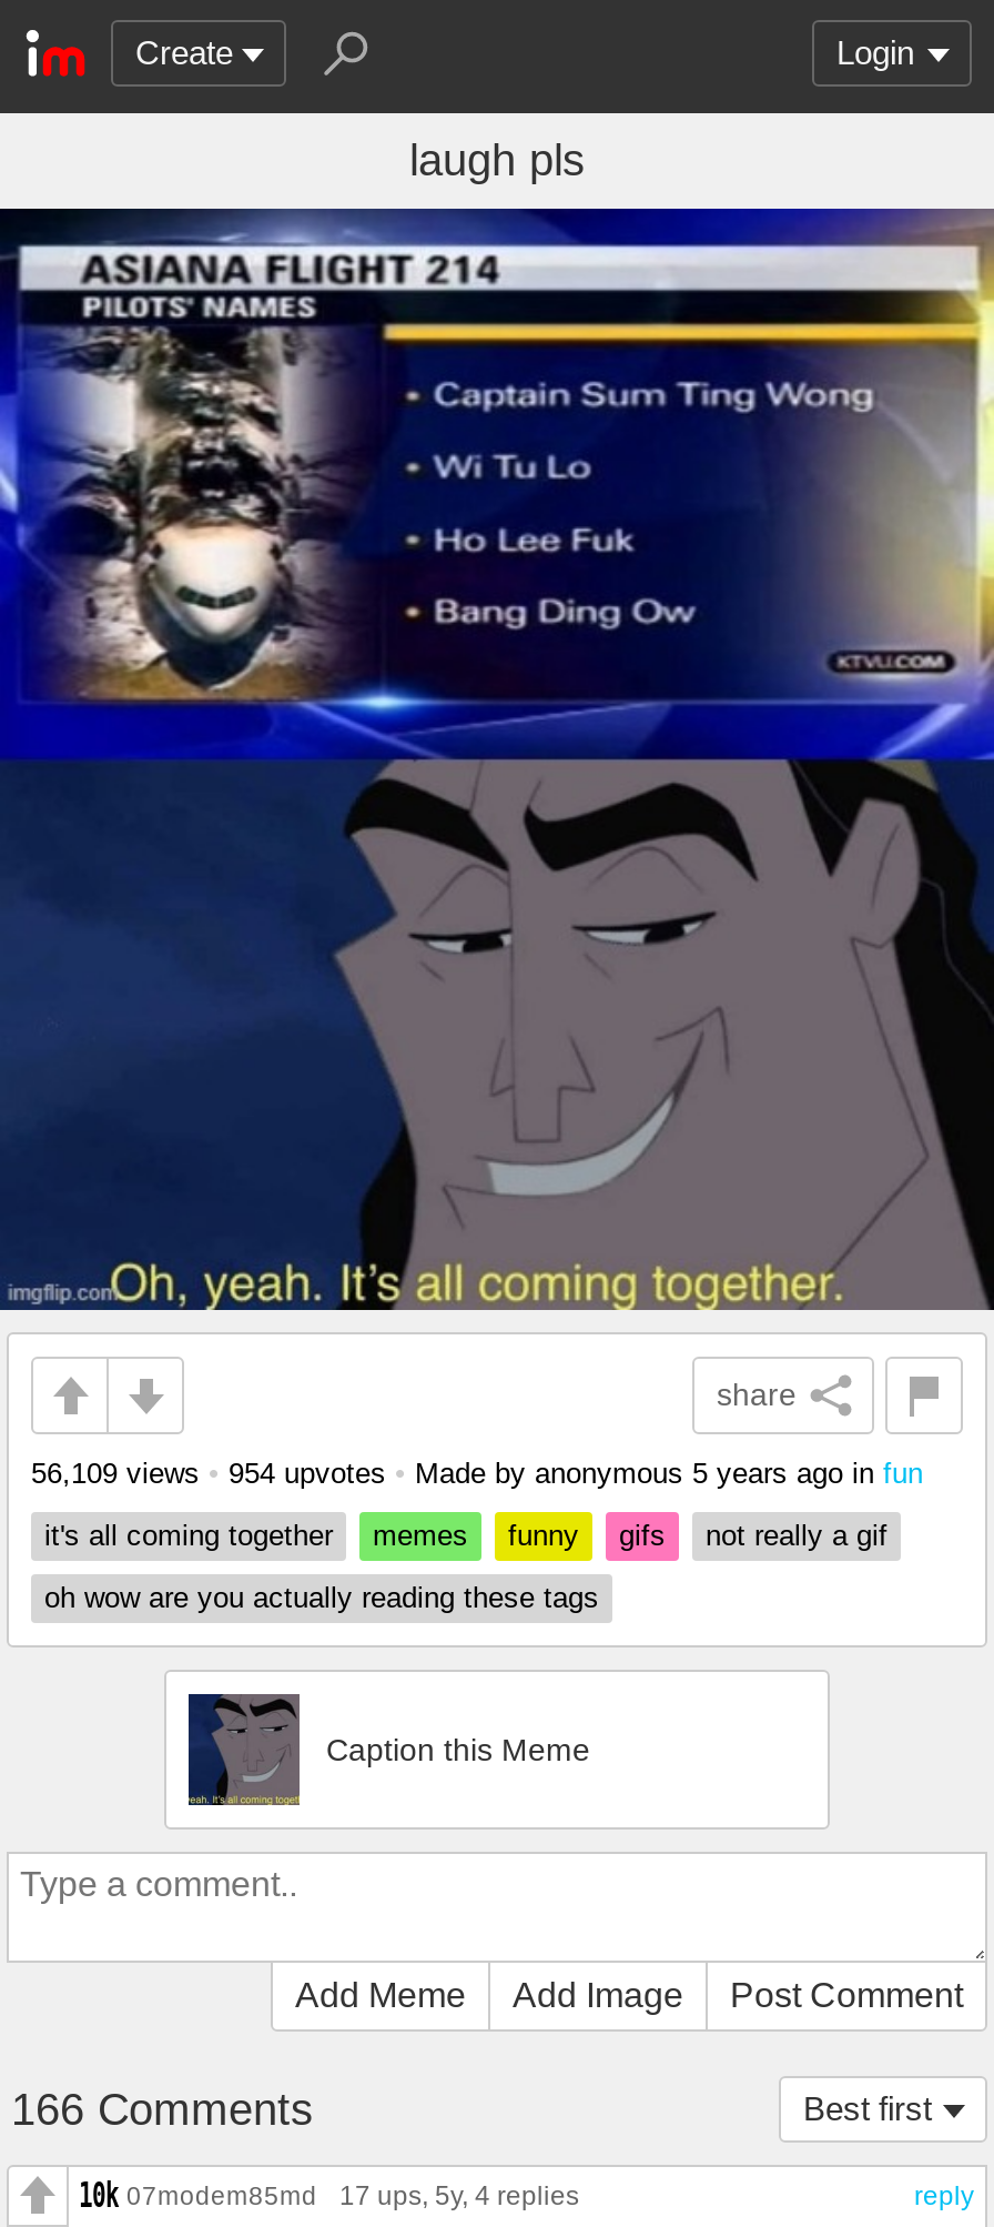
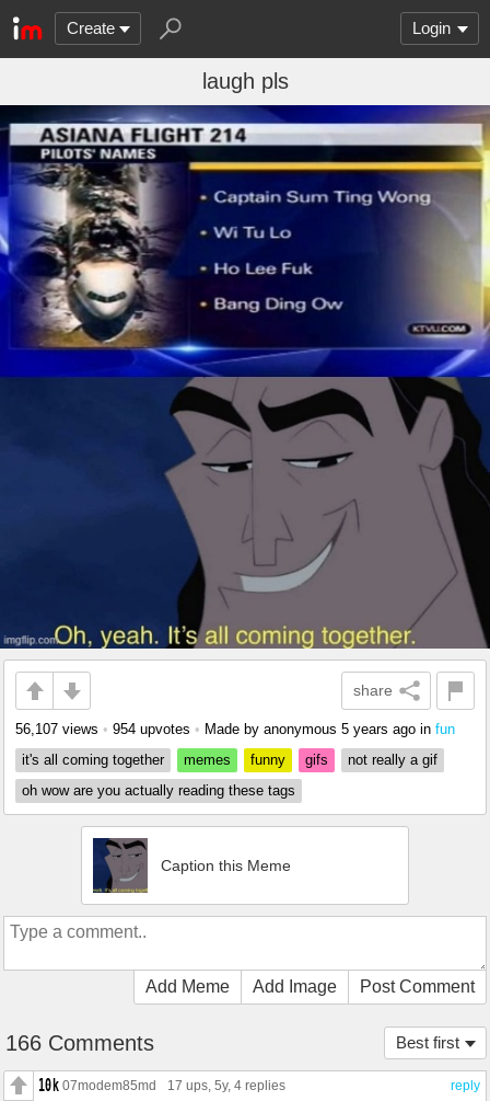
[31,1457,923,1491] 56,109 views • 954 upvotes • Made by anonymous 5 years ago in fun -> [15,721,455,738] 56,107 views • 954 upvotes • Made by anonymous 5 years ago in fun

